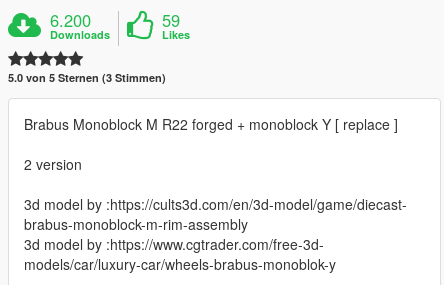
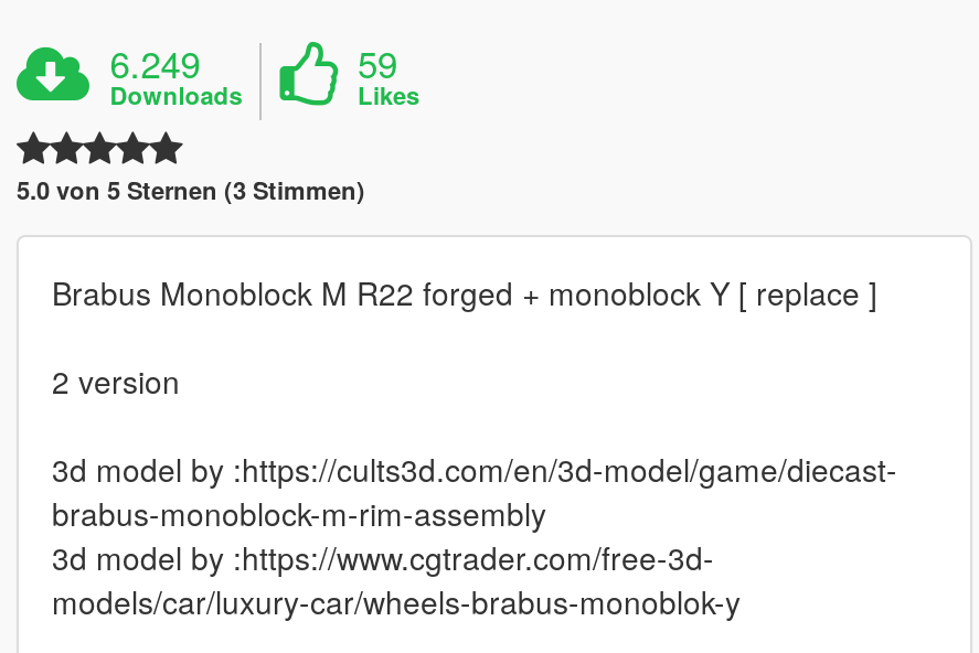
[50,8,91,32] 6.200 -> [110,37,200,90] 6.249

